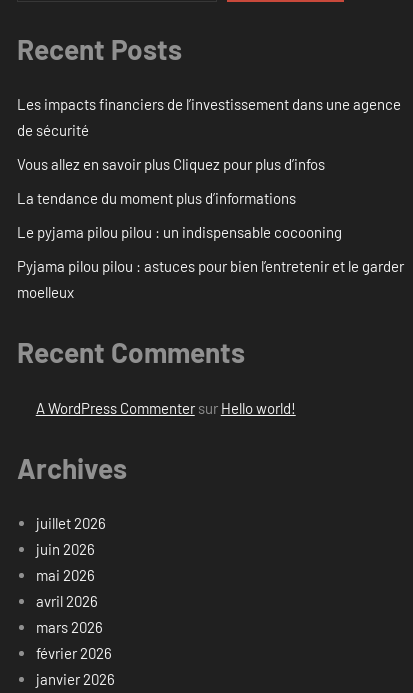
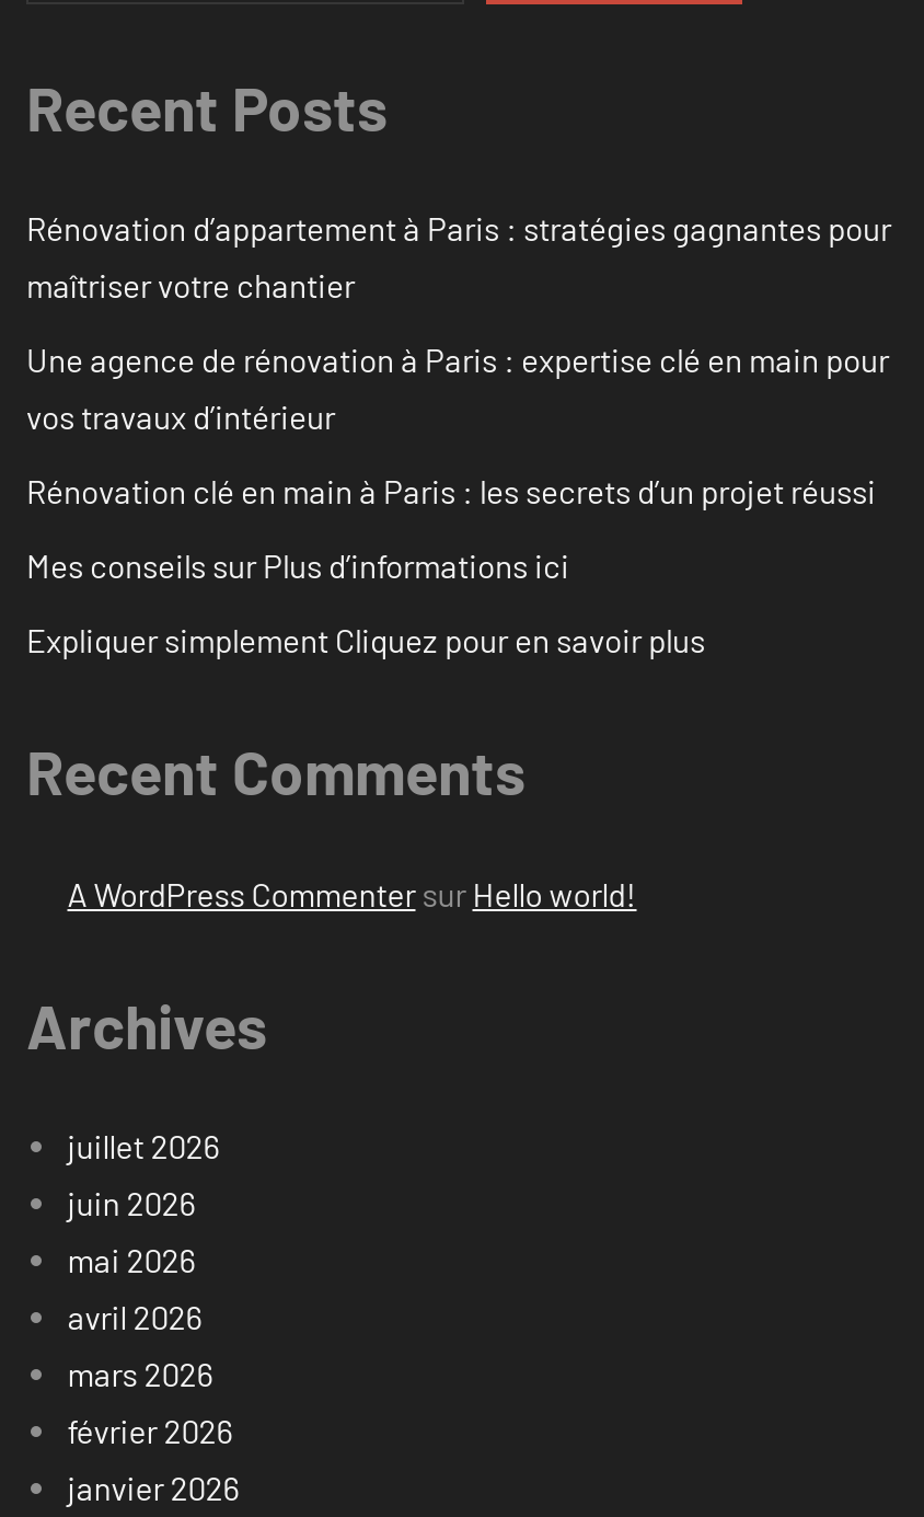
[17,95,401,139] Les impacts financiers de l’investissement dans une agence | de sécurité -> [26,209,891,305] Rénovation d’appartement à Paris : stratégies gagnantes pour | maîtriser votre chantier
[17,155,325,173] Vous allez en savoir plus Cliquez pour plus d’infos -> [26,340,889,437] Une agence de rénovation à Paris : expertise clé en main pour | vos travaux d’intérieur
[17,189,296,207] La tendance du moment plus d’informations -> [26,472,876,511] Rénovation clé en main à Paris : les secrets d’un projet réussi
[17,223,342,241] Le pyjama pilou pilou : un indispensable cocooning -> [26,546,569,586] Mes conseils sur Plus d’informations ici
[17,257,404,301] Pyjama pilou pilou : astuces pour bien l’entretenir et le garder | moelleux -> [26,621,705,660] Expliquer simplement Cliquez pour en savoir plus

